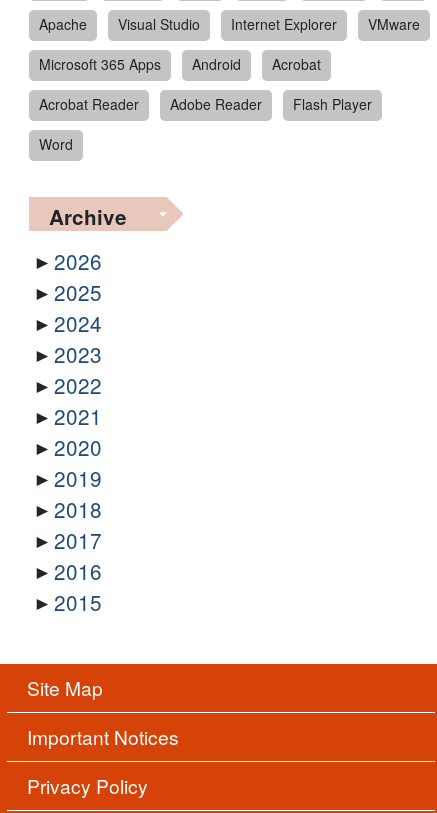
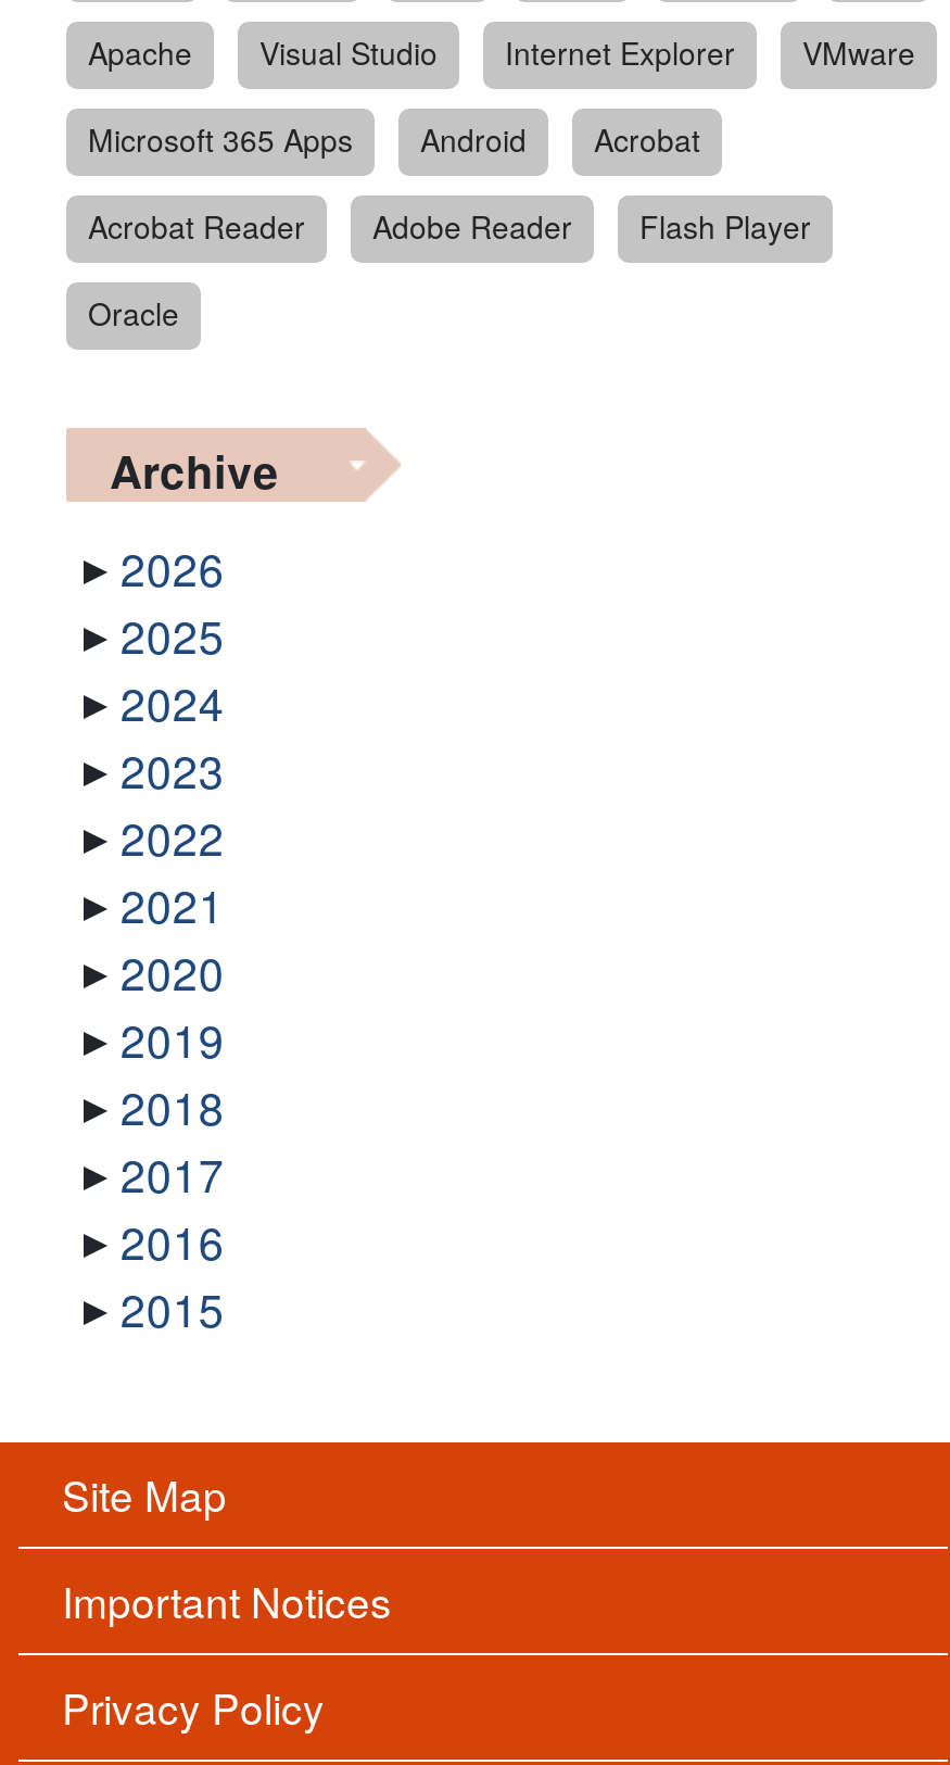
[39,134,73,154] Word -> [88,291,179,334] Oracle

